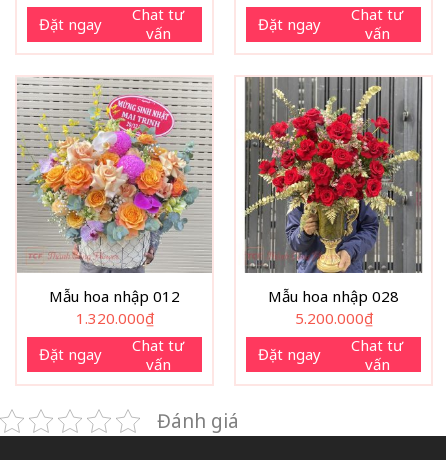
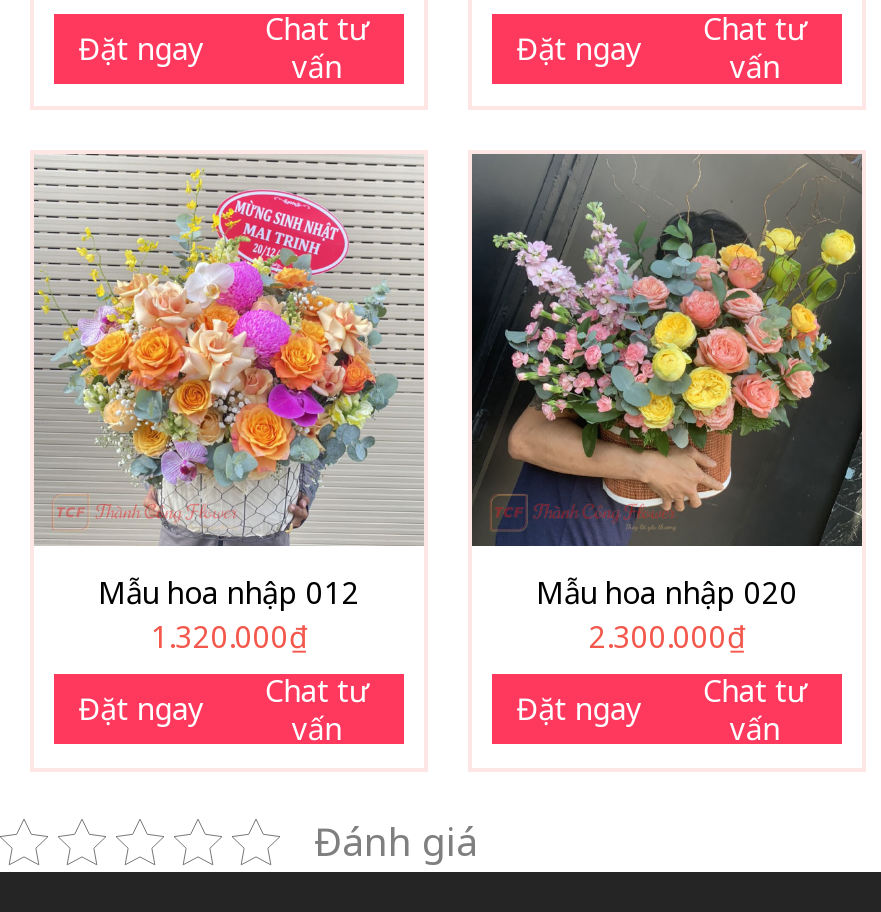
[236,77,431,306] [image] | Mẫu hoa nhập 028 -> [470,152,864,613] [image] | Mẫu hoa nhập 020
[294,308,372,328] 5.200.000₫ -> [589,616,745,656] 2.300.000₫

